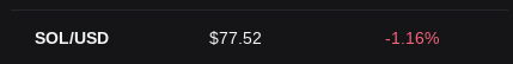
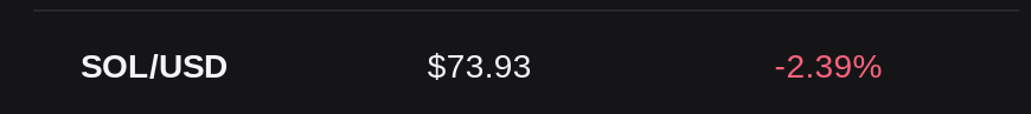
[210,28,262,47] $77.52 -> [428,47,532,85] $73.93
[385,28,439,47] -1.16% -> [775,47,881,85] -2.39%

